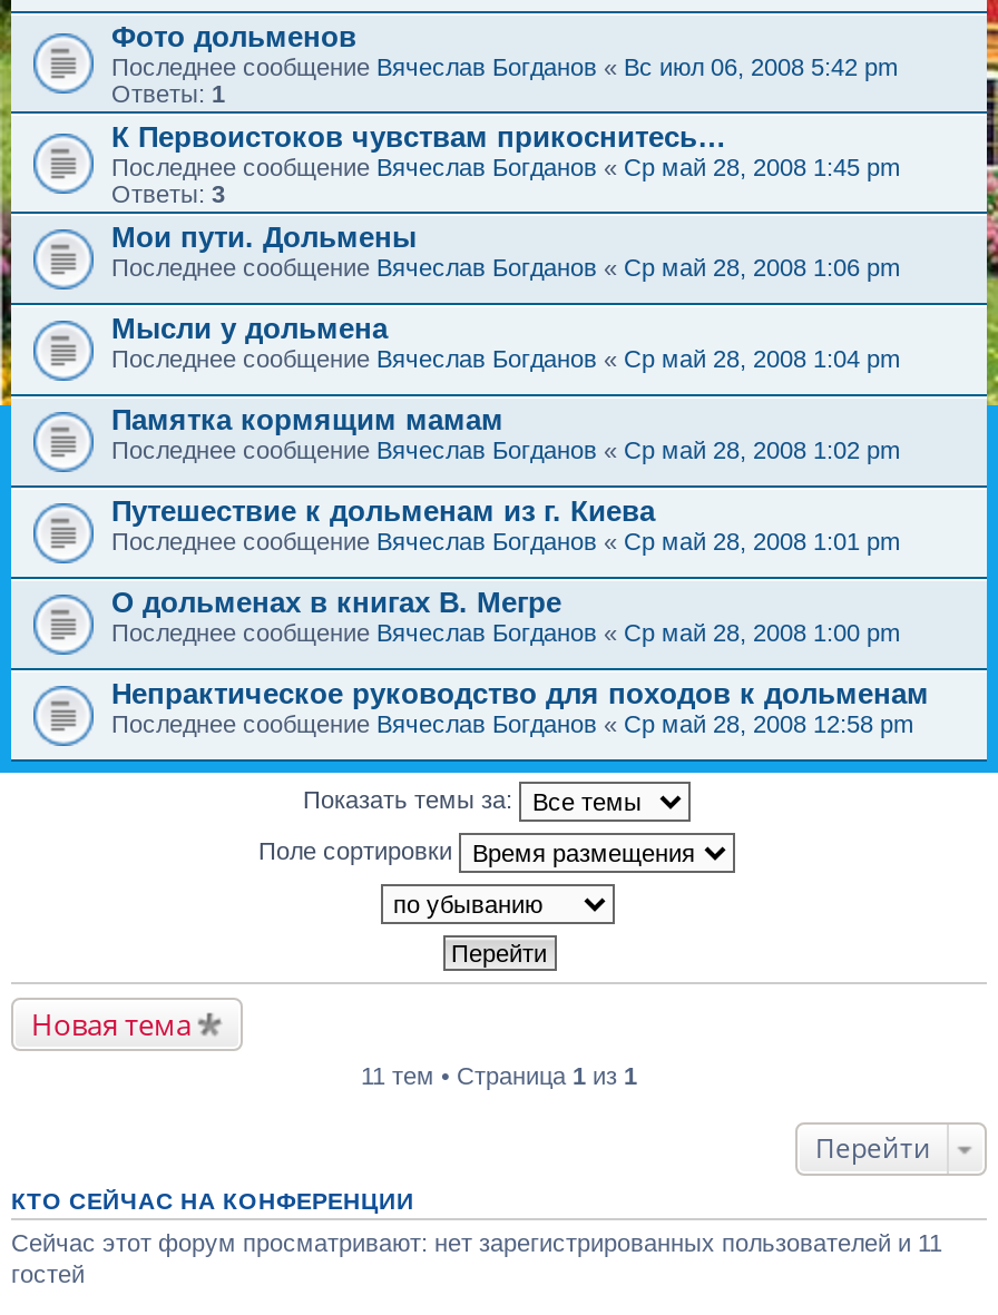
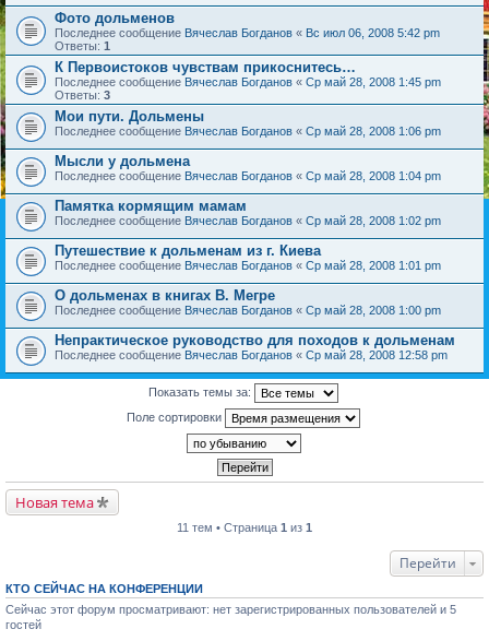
[11,1229,942,1256] Сейчас этот форум просматривают: нет зарегистрированных пользователей и 11 -> [5,603,456,616] Сейчас этот форум просматривают: нет зарегистрированных пользователей и 5

